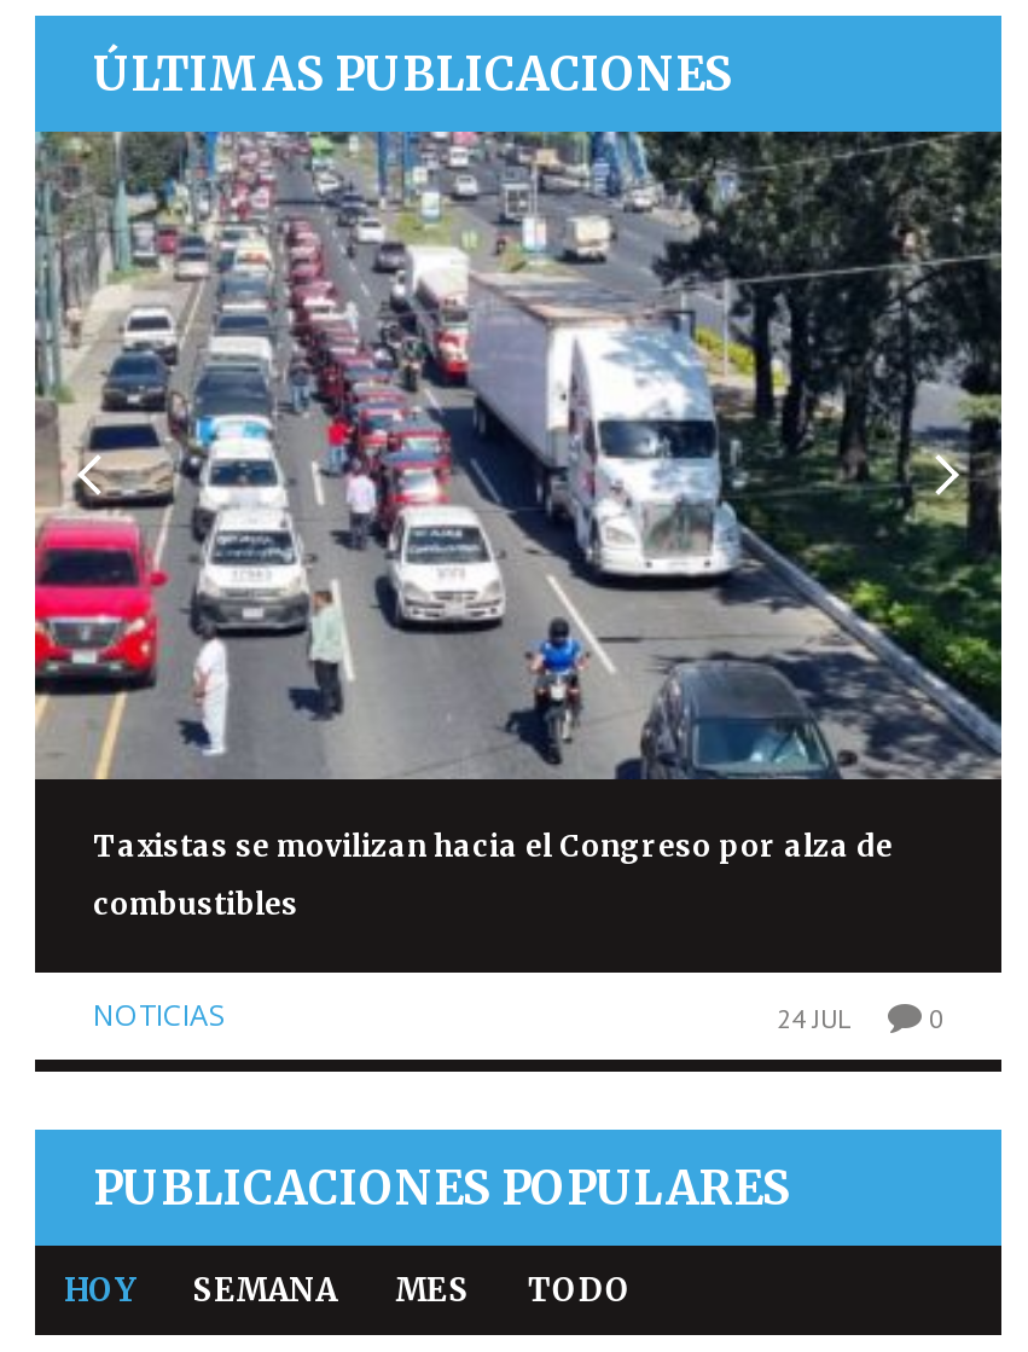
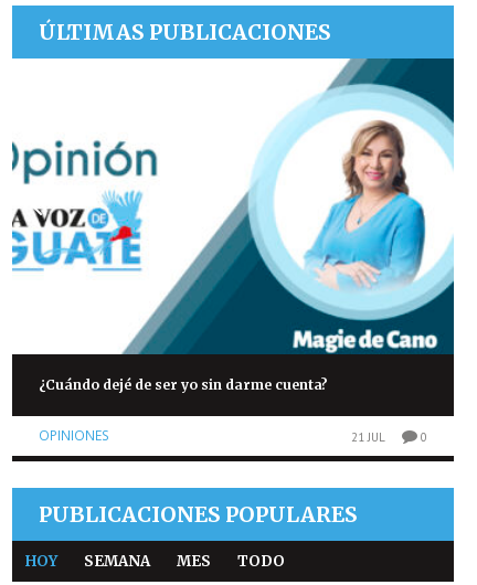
[33,129,1004,1035] [image] | Taxistas se movilizan hacia el Congreso por alza de | combustibles | NOTICIAS | 24 JUL -> [11,57,455,445] [image] | ¿Cuándo dejé de ser yo sin darme cuenta? | OPINIONES | 21 JUL

